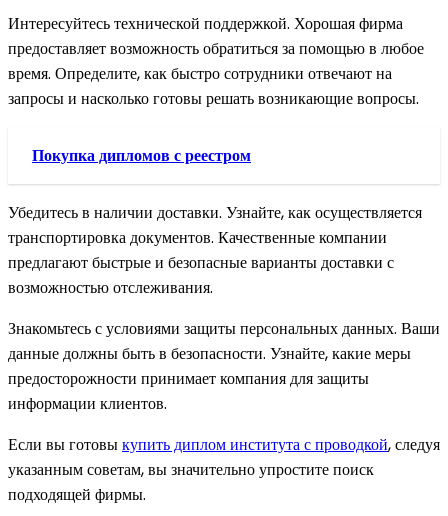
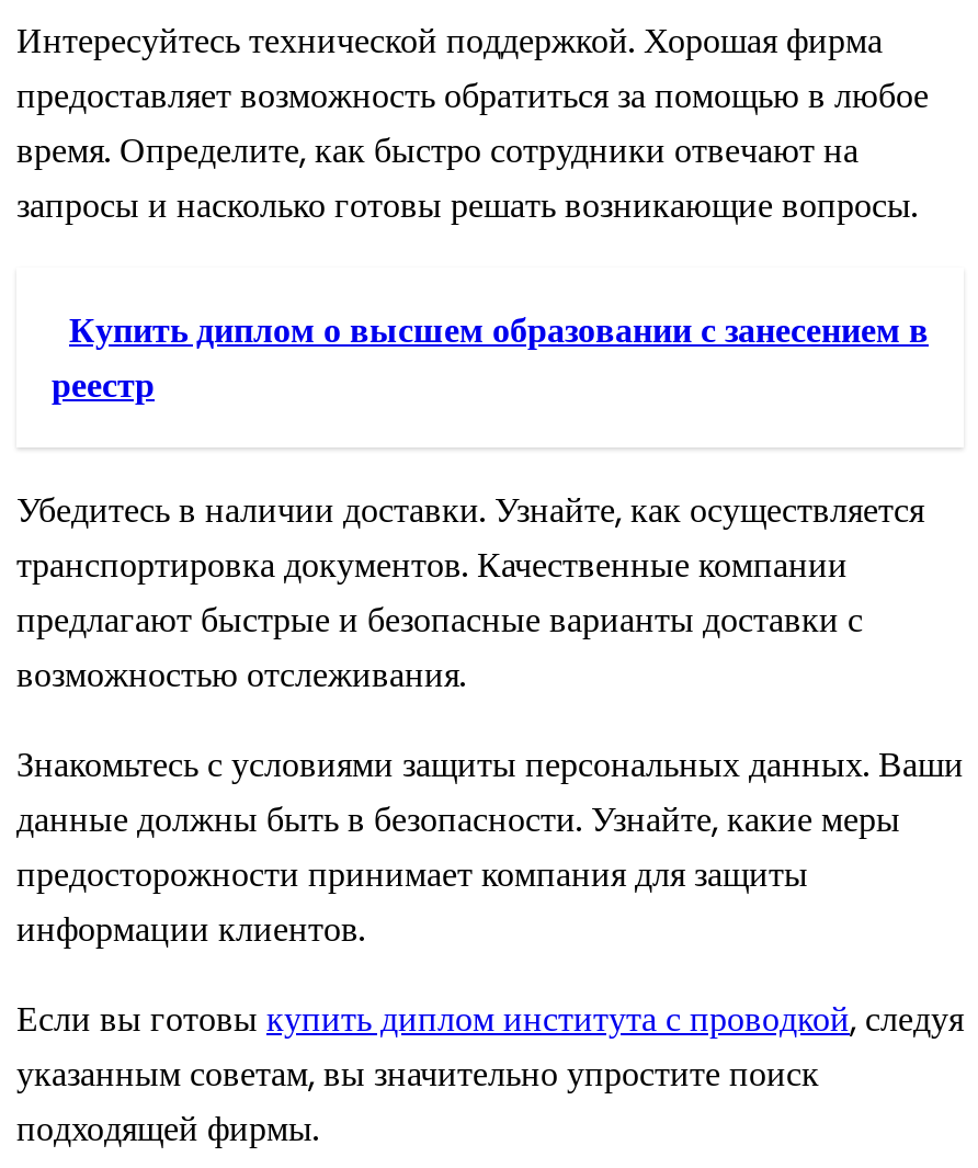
[32,144,251,167] Покупка дипломов с реестром -> [52,304,929,410] Купить диплом о высшем образовании с занесением в | реестр

